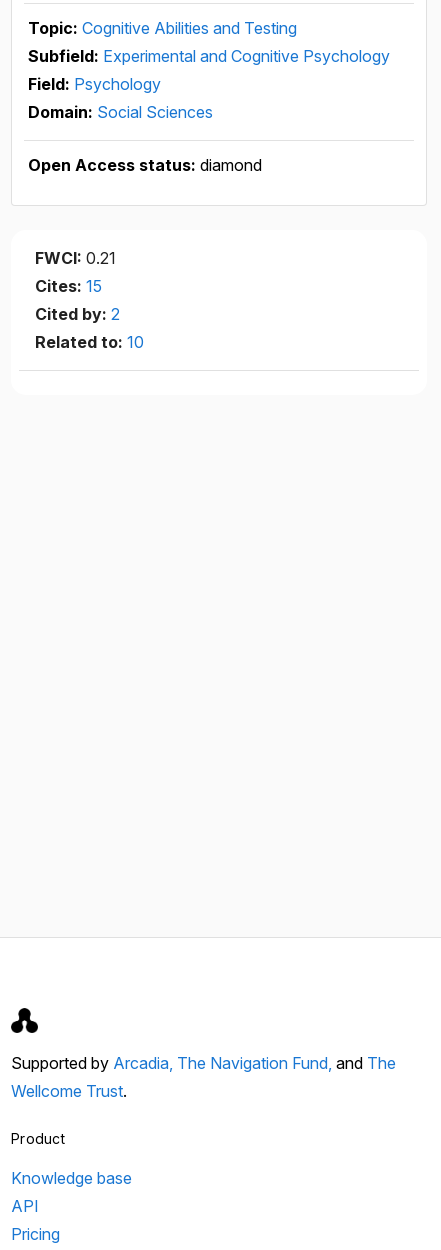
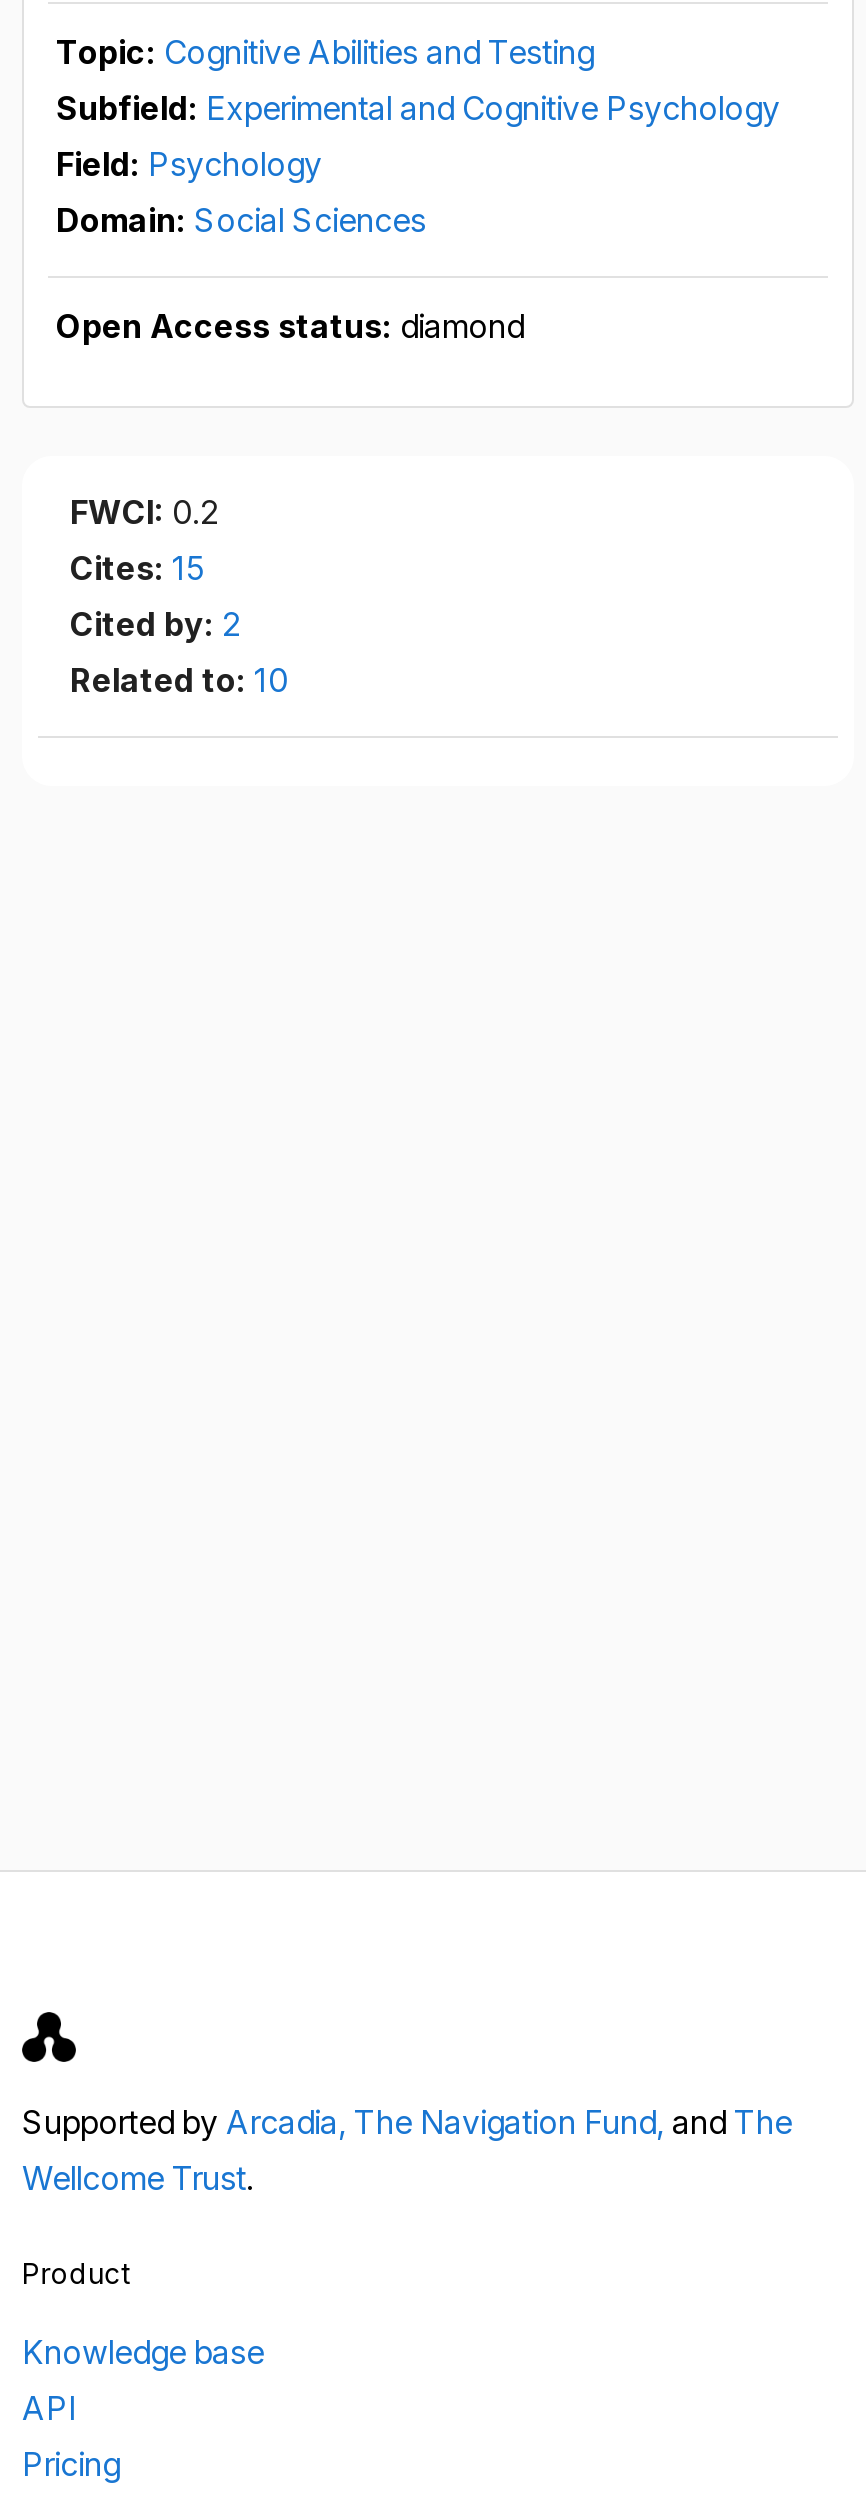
[35,248,116,268] FWCI: 0.21 -> [70,492,218,532] FWCI: 0.2

